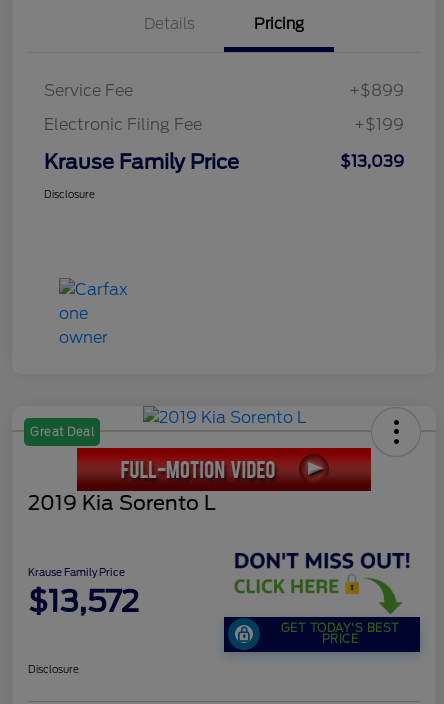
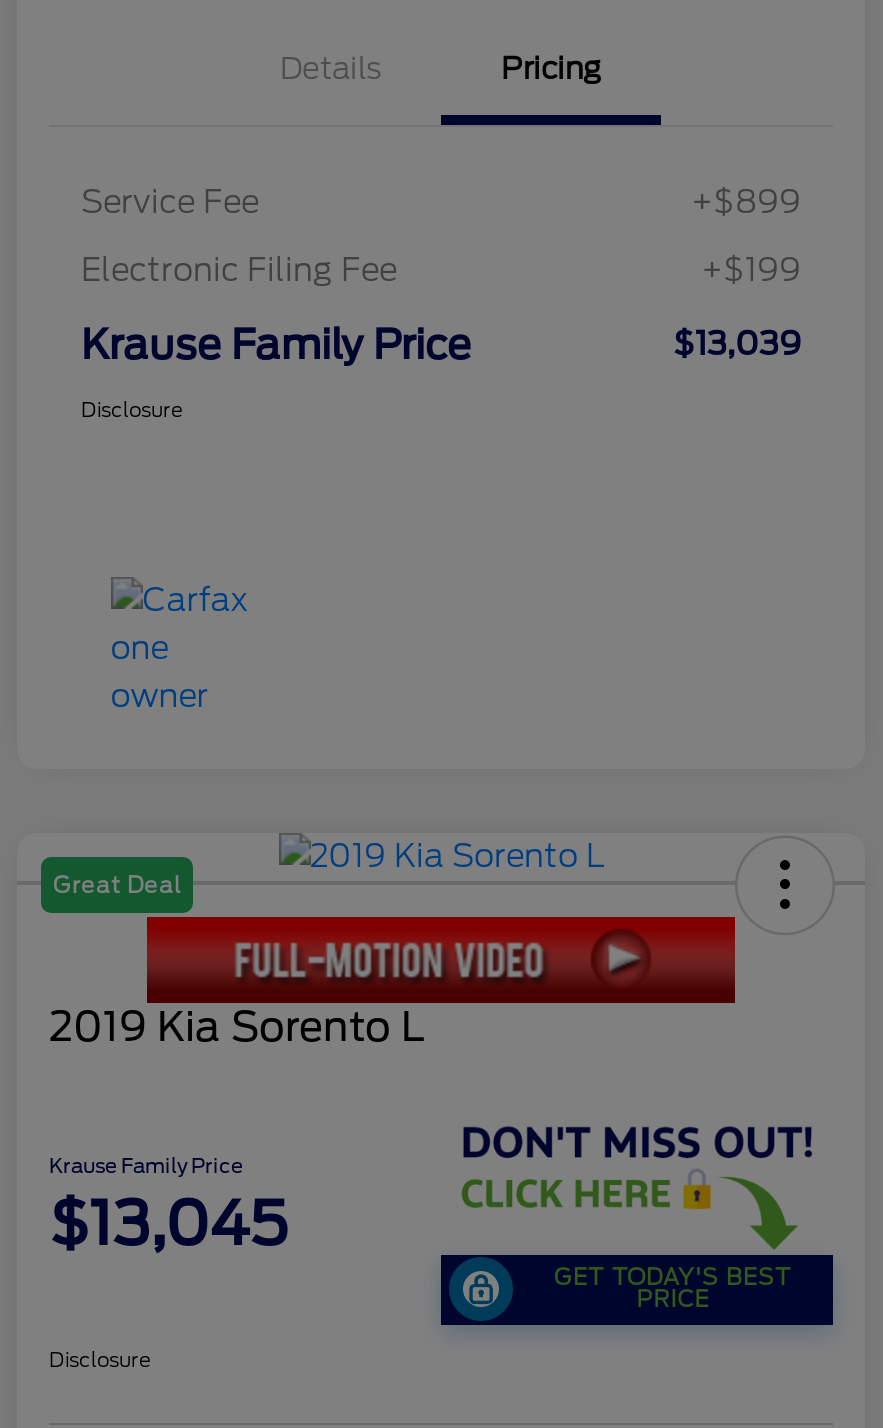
[28,583,139,619] $13,572 -> [49,1188,287,1260] $13,045

